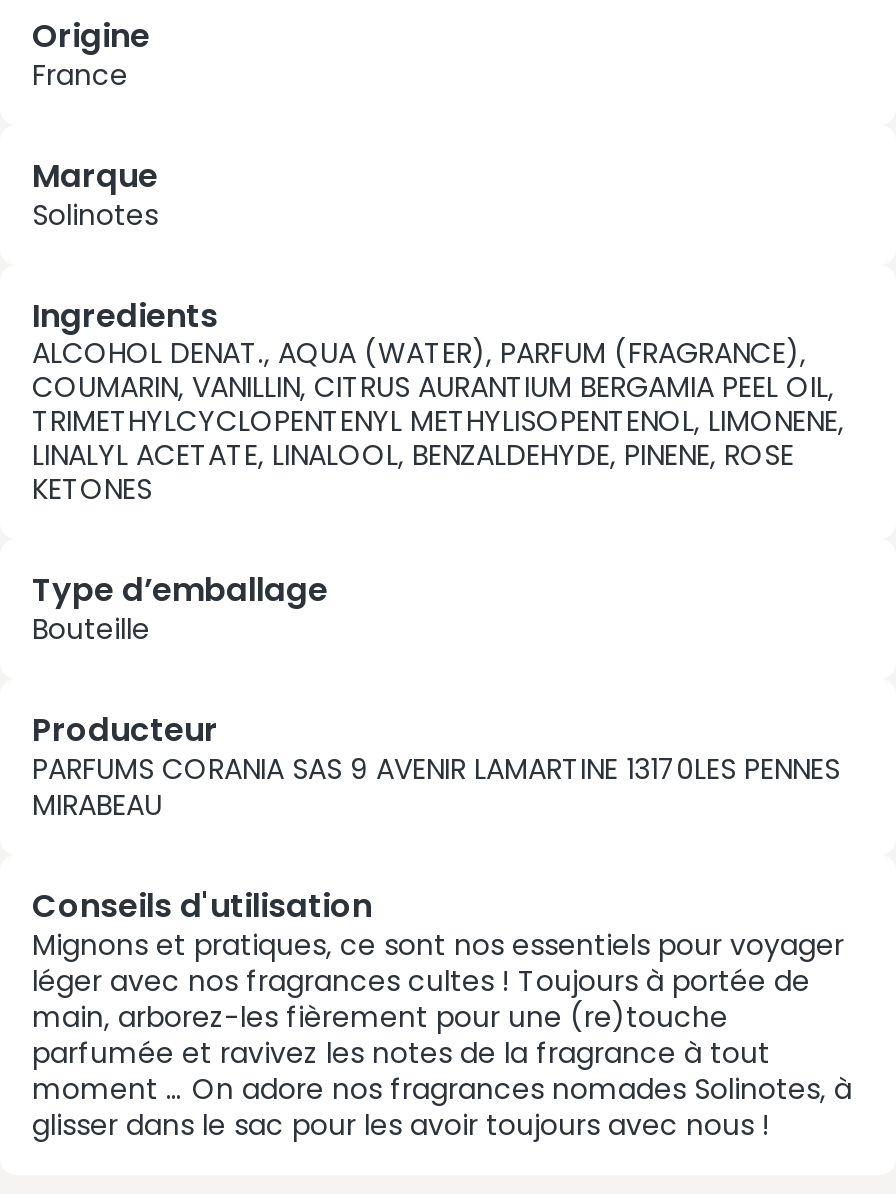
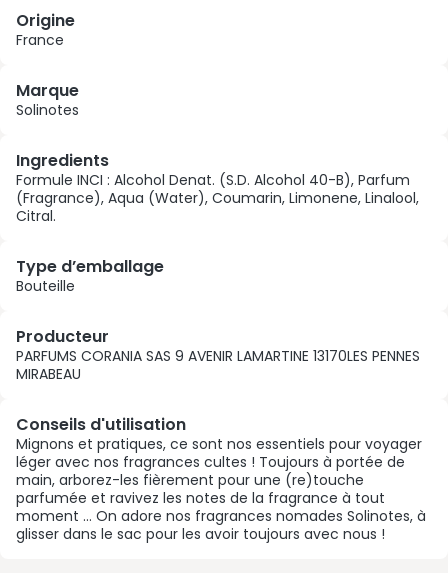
[32,334,844,510] ALCOHOL DENAT., AQUA (WATER), PARFUM (FRAGRANCE), | COUMARIN, VANILLIN, CITRUS AURANTIUM BERGAMIA PEEL OIL, | TRIMETHYLCYCLOPENTENYL METHYLISOPENTENOL, LIMONENE, | LINALYL ACETATE, LINALOOL, BENZALDEHYDE, PINENE, ROSE | KETONES -> [16,170,419,226] Formule INCI : Alcohol Denat. (S.D. Alcohol 40-B), Parfum | (Fragrance), Aqua (Water), Coumarin, Limonene, Linalool, | Citral.

